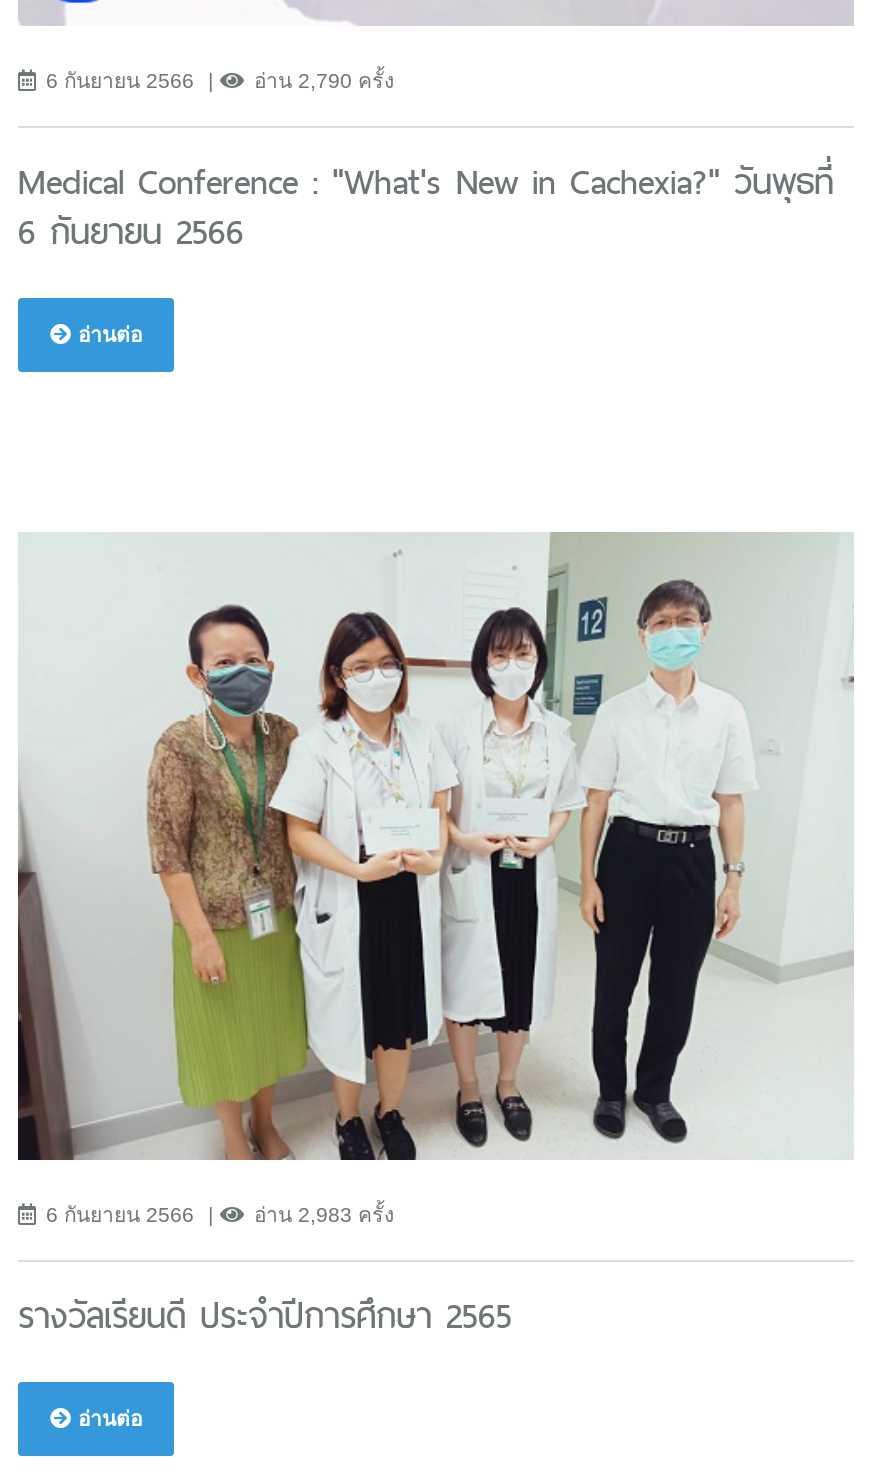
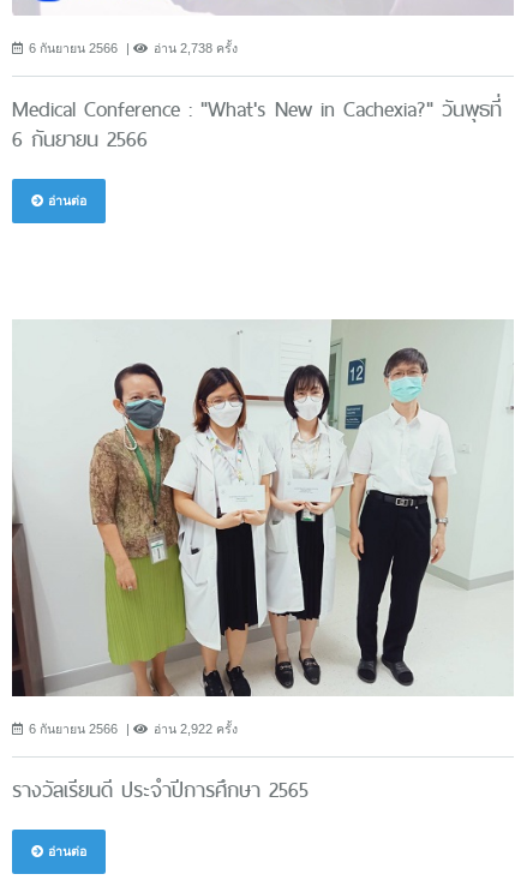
[254,69,394,93] อ่าน 2,790 ครั้ง -> [154,41,238,56] อ่าน 2,738 ครั้ง
[254,1202,394,1226] อ่าน 2,983 ครั้ง -> [154,721,238,736] อ่าน 2,922 ครั้ง

